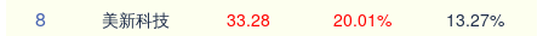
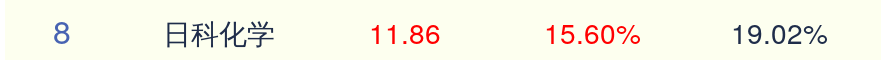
[102,7,504,31] 美新科技 | 33.28 | 20.01% | 13.27% -> [163,12,827,52] 日科化学 | 11.86 | 15.60% | 19.02%

